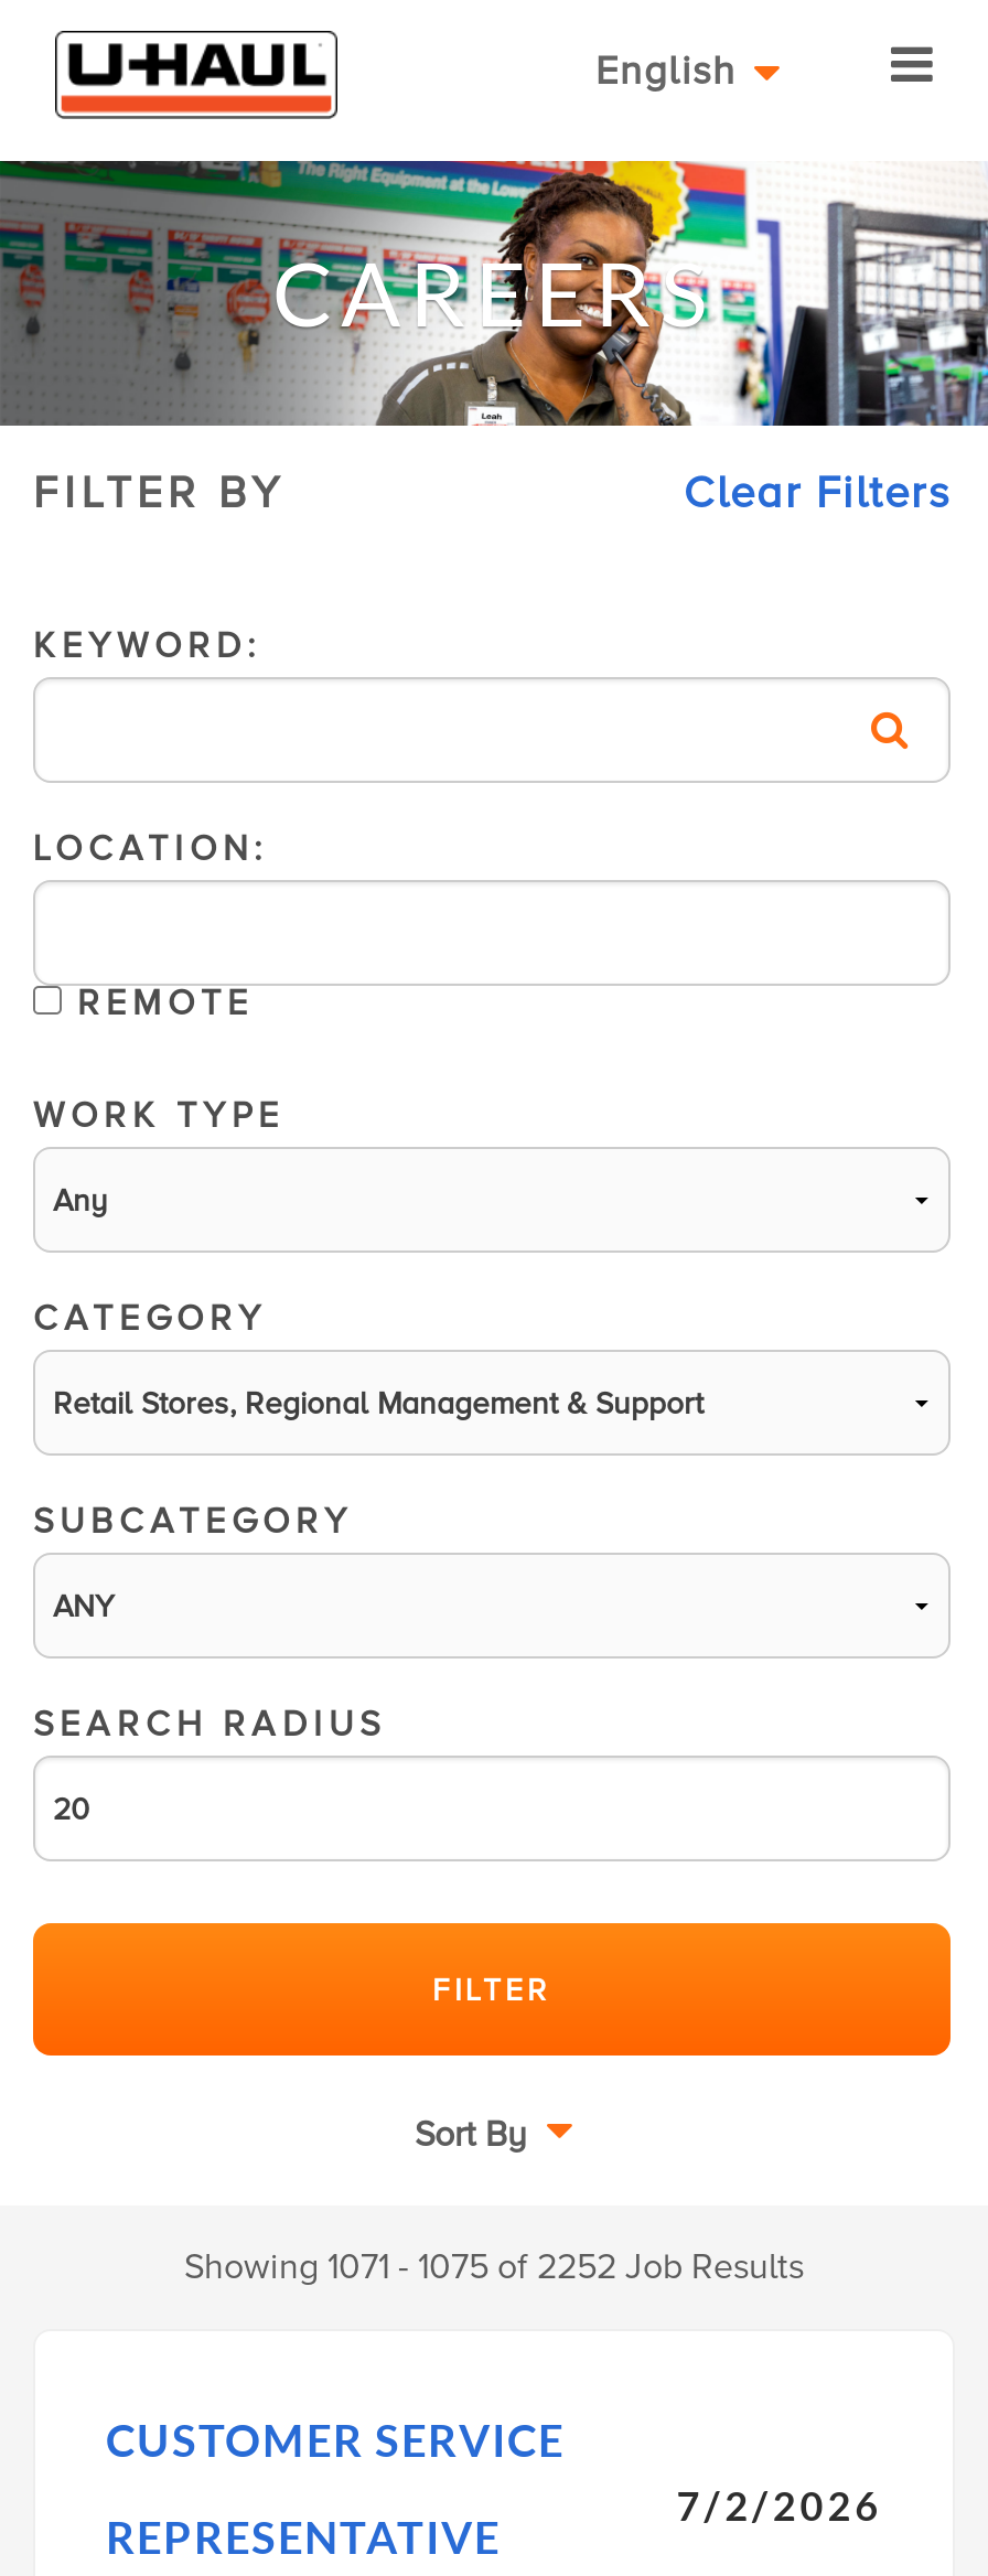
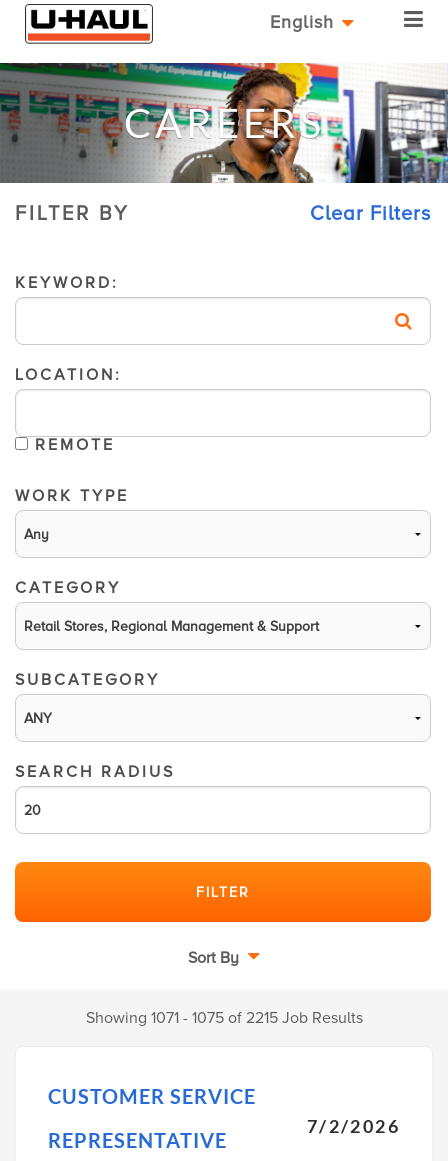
[184,2246,804,2290] Showing 1071 - 1075 of 2252 Job Results -> [85,1008,362,1028] Showing 1071 - 1075 of 2215 Job Results

